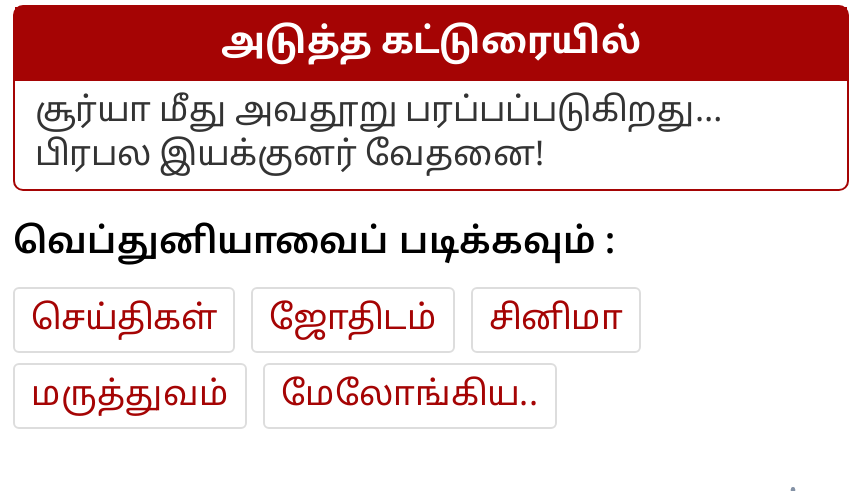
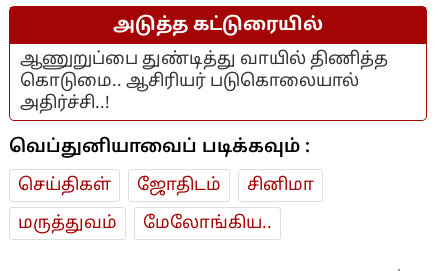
[35,91,723,177] சூர்யா மீது அவதூறு பரப்பப்படுகிறது… | பிரபல இயக்குனர் வேதனை! -> [20,49,388,114] ஆணுறுப்பை துண்டித்து வாயில் திணித்த | கொடுமை.. ஆசிரியர் படுகொலையால் | அதிர்ச்சி..!

